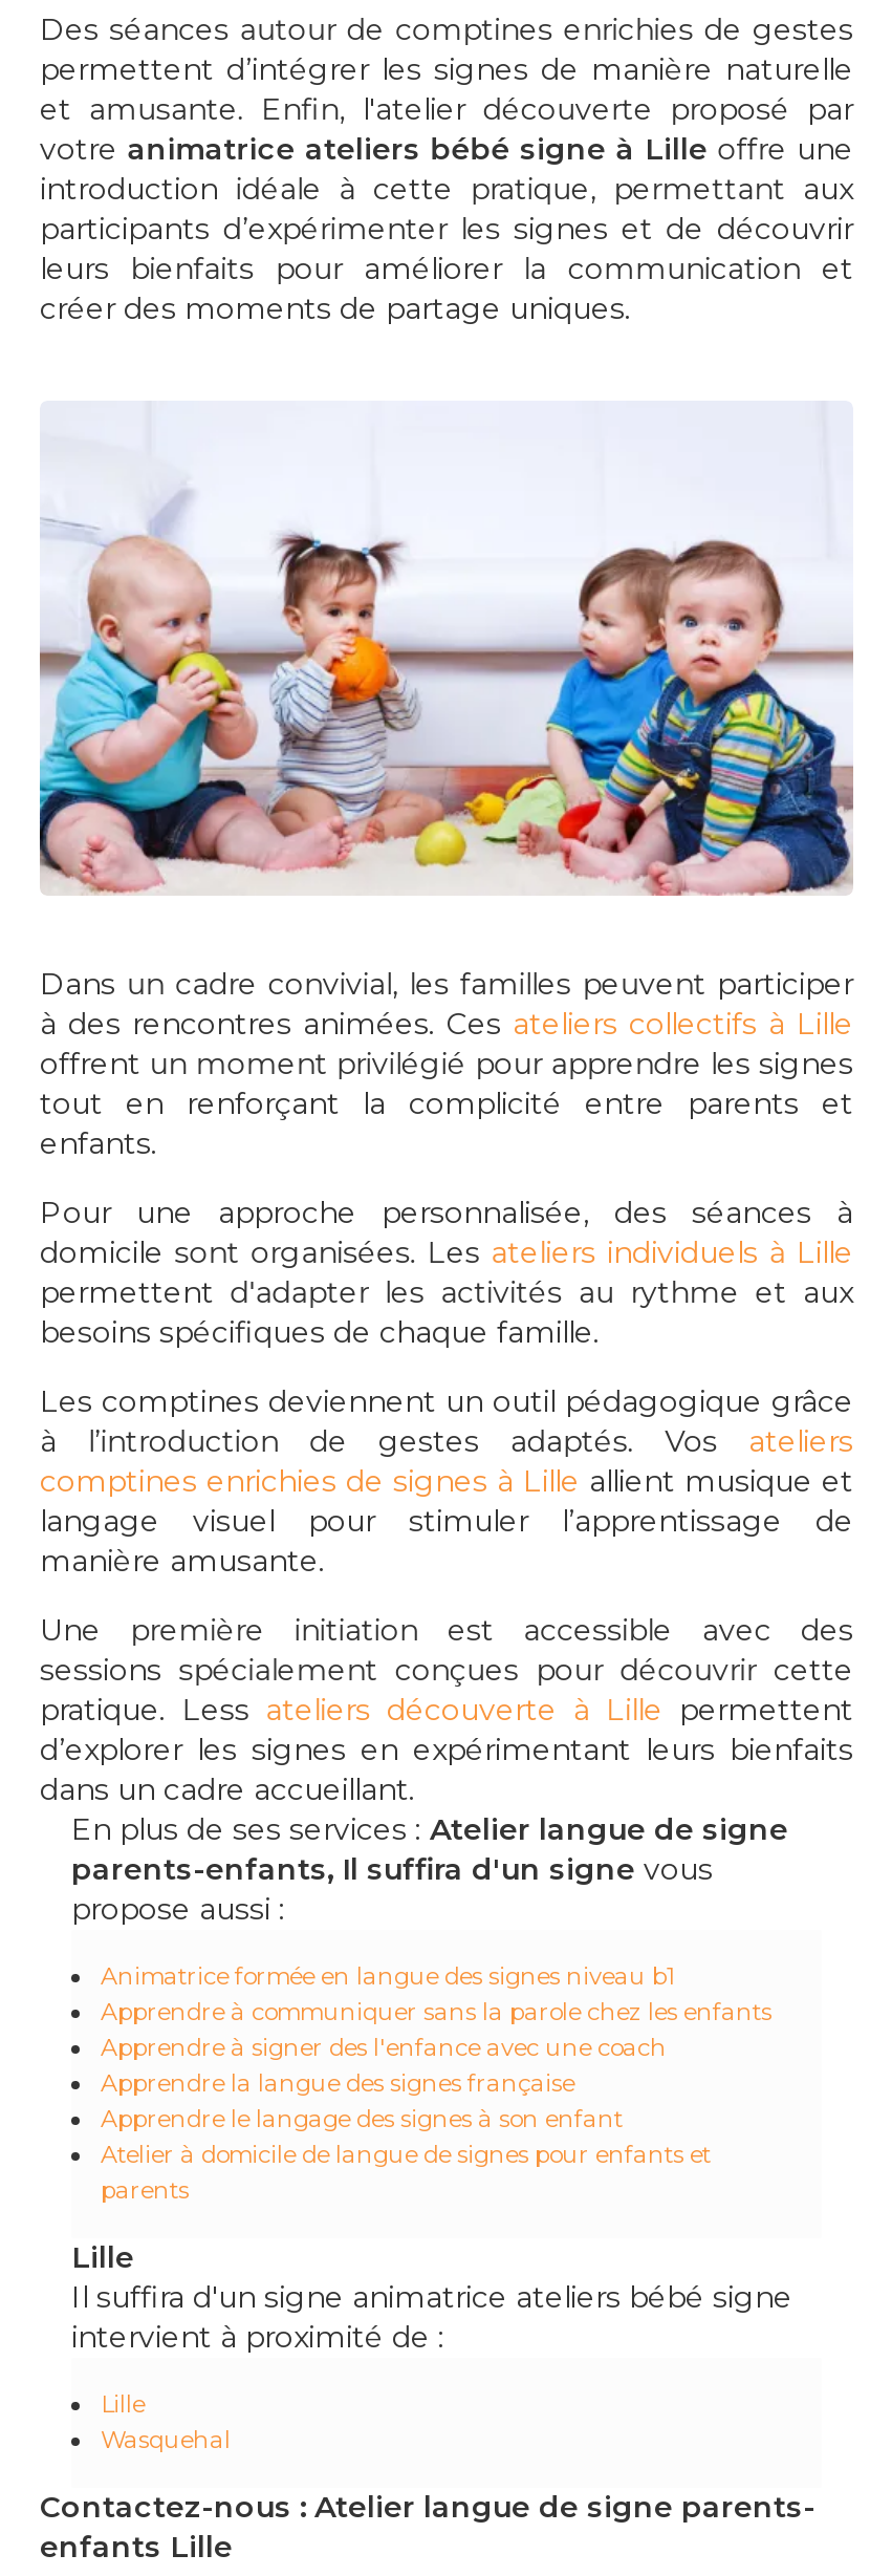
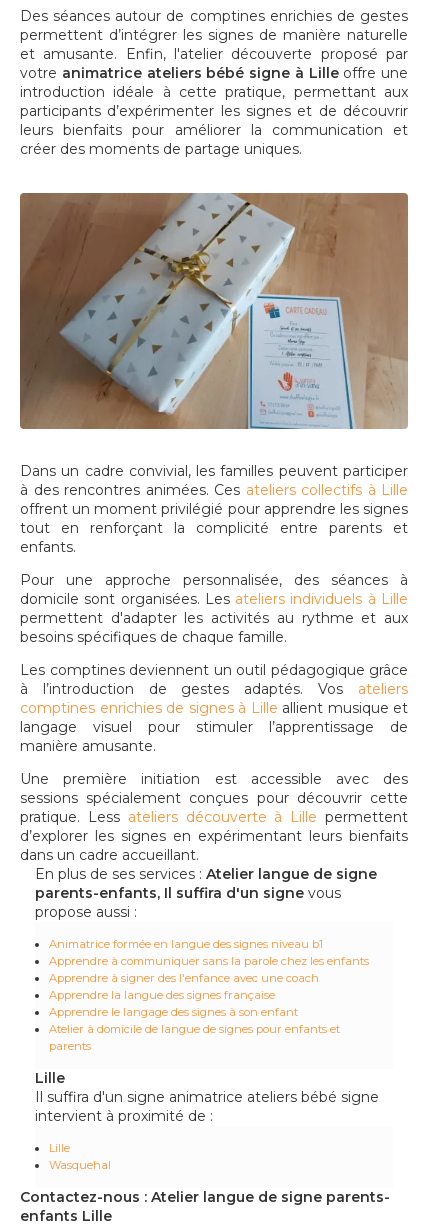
[38,401,853,896] [image] -> [19,192,409,430] [image]

